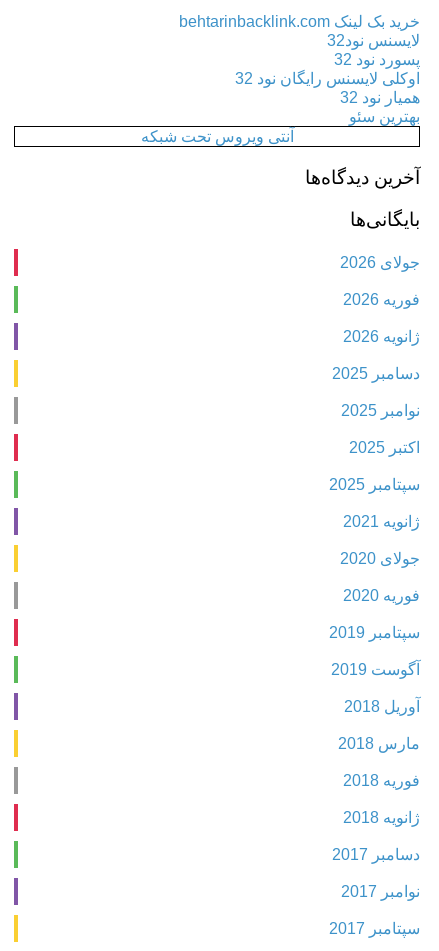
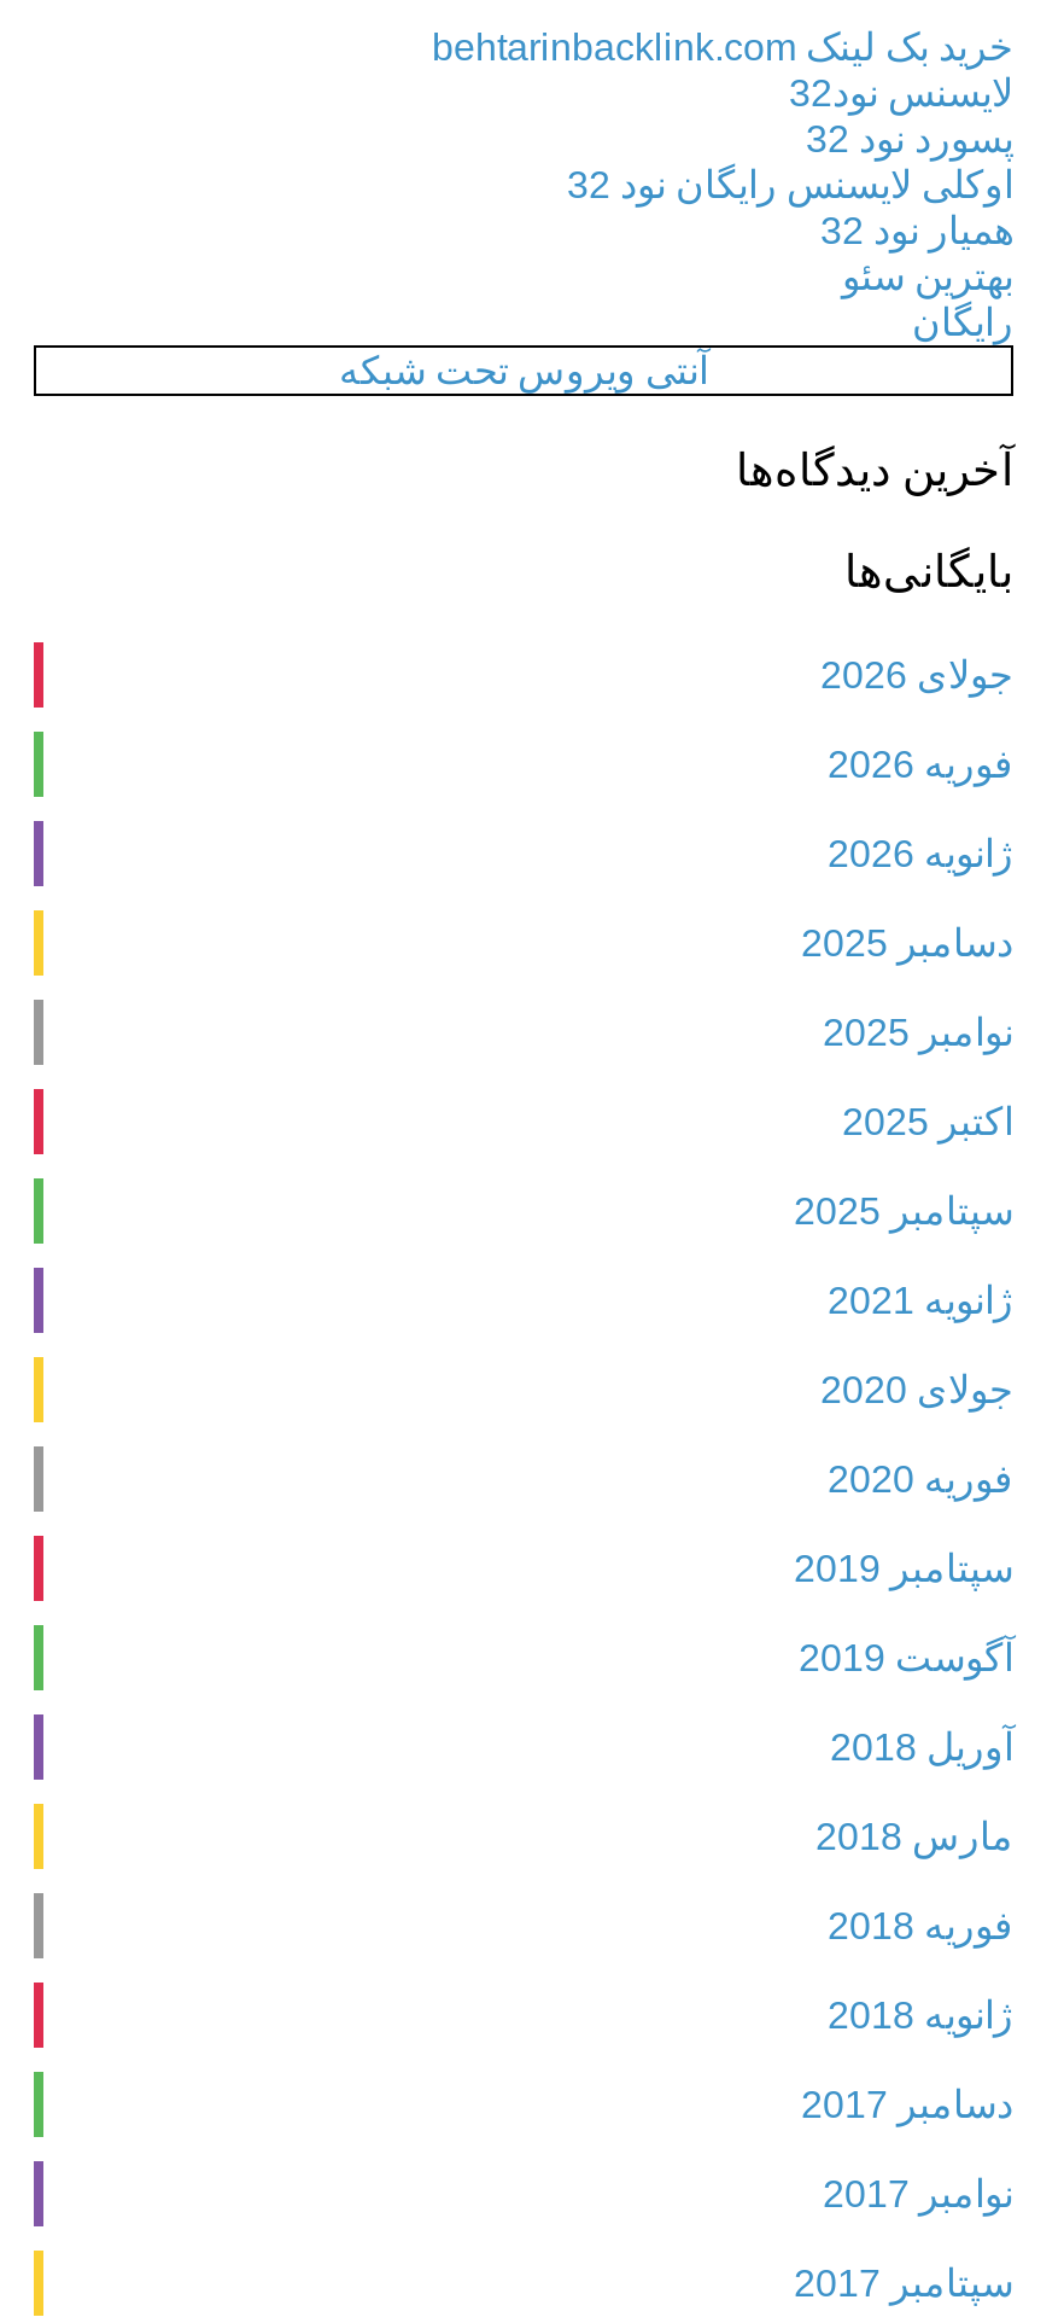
none -> [912,301,1013,342] رایگان

